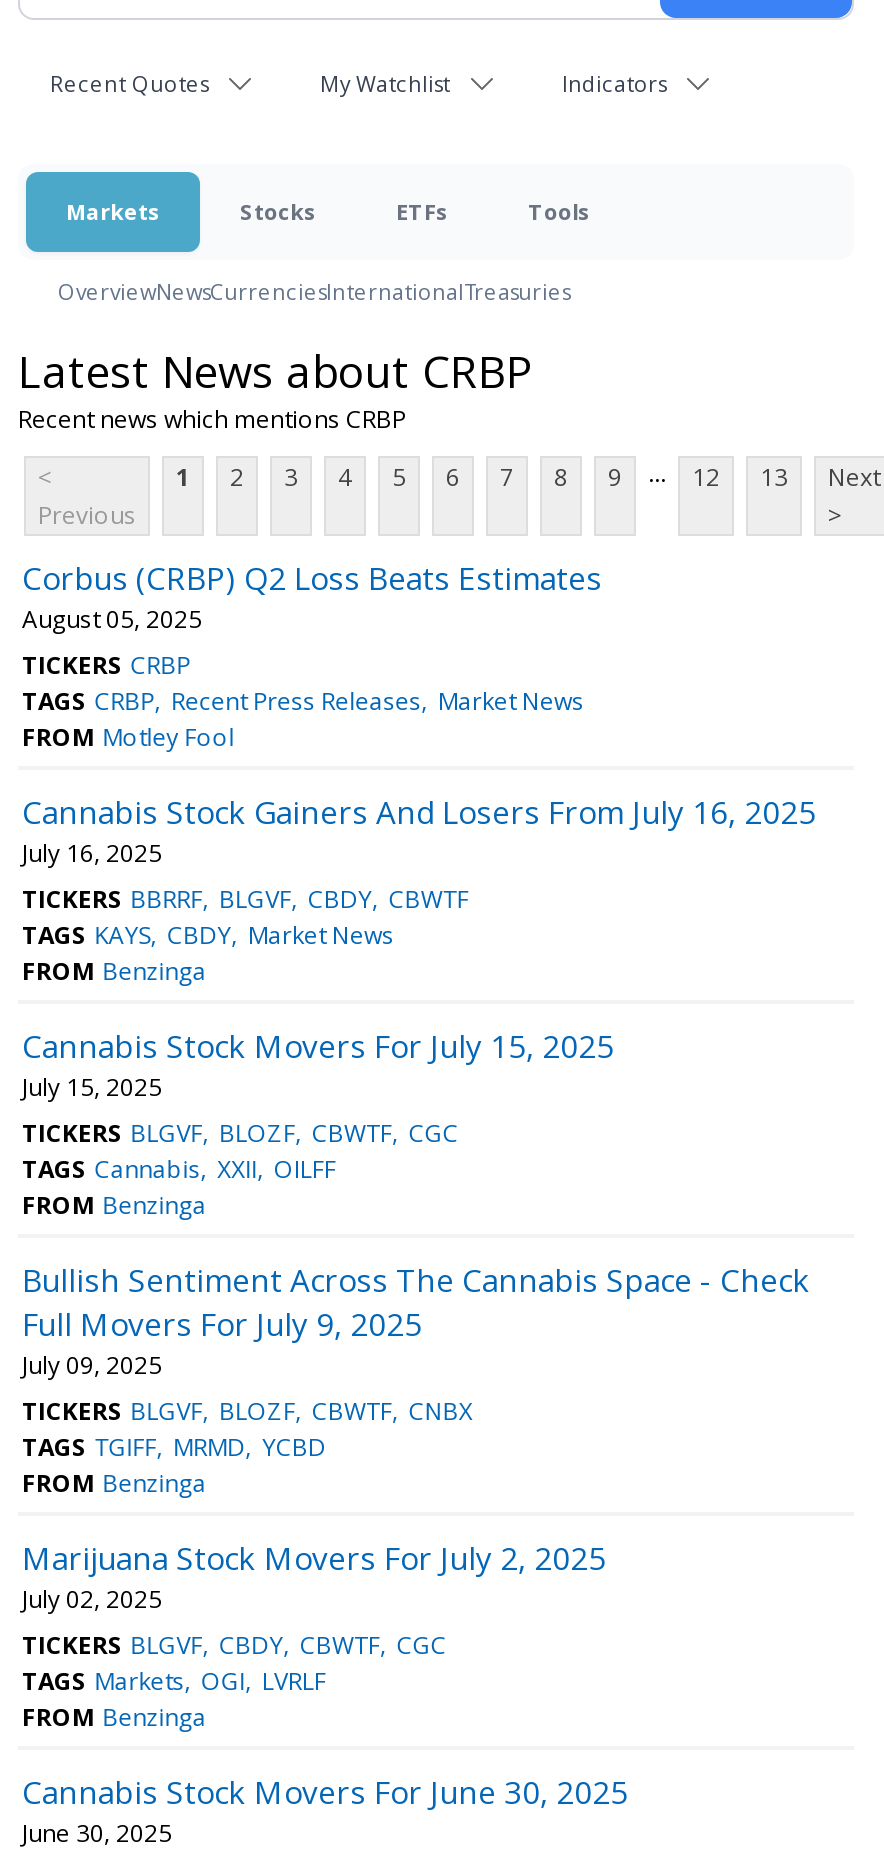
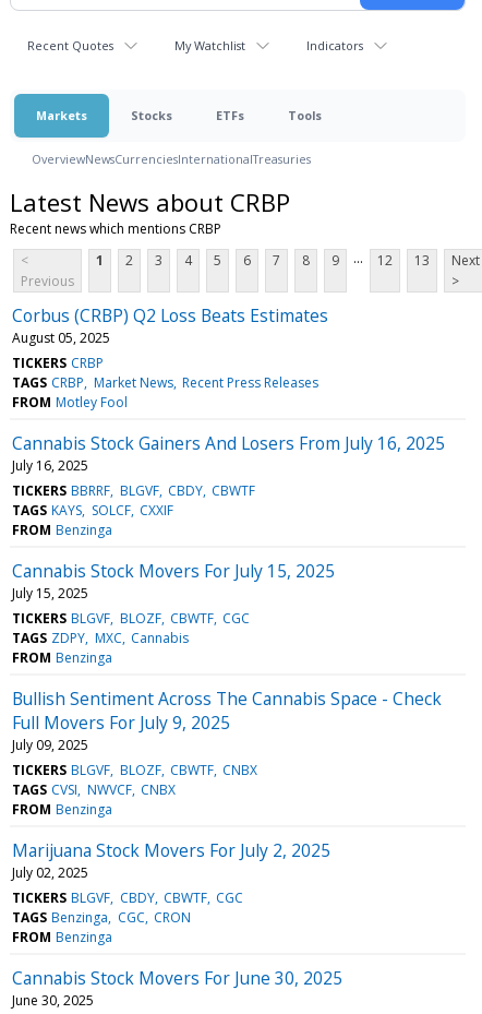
[22,684,584,718] TAGS CRBP Recent Press Releases Market News -> [12,373,318,392] TAGS CRBP Market News Recent Press Releases
[22,918,394,952] TAGS KAYS CBDY Market News -> [12,501,173,519] TAGS KAYS SOLCF CXXIF
[22,1152,336,1186] TAGS Cannabis XXII OILFF -> [12,628,189,647] TAGS ZDPY MXC Cannabis
[22,1430,326,1464] TAGS TGIFF MRMD YCBD -> [12,780,175,799] TAGS CVSI NWVCF CNBX
[22,1664,326,1698] TAGS Markets OGI LVRLF -> [12,908,191,926] TAGS Benzinga CGC CRON

